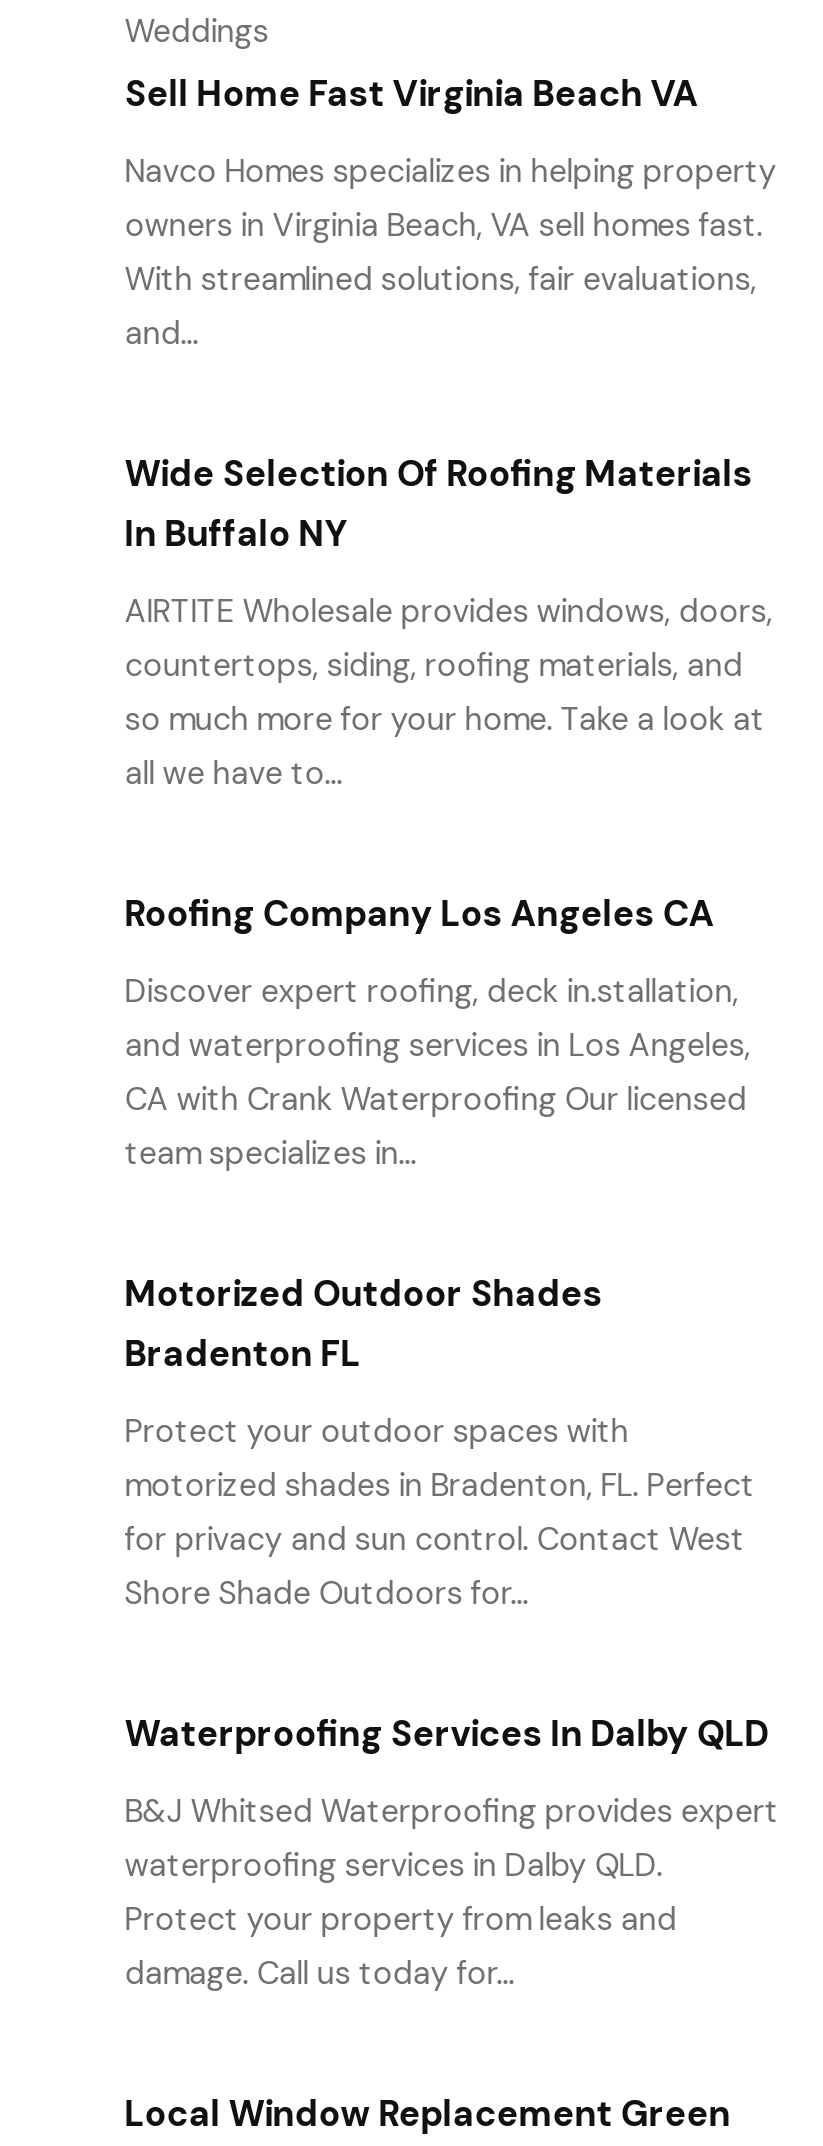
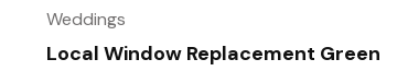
[125,69,779,1993] Sell Home Fast Virginia Beach VA | Navco Homes specializes in helping property | owners in Virginia Beach, VA sell homes fast. | With streamlined solutions, fair evaluations, | and... | Wide Selection Of Roofing Materials | In Buffalo NY | AIRTITE Wholesale provides windows, doors, | countertops, siding, roofing materials, and | so much more for your home. Take a look at | all we have to... | Roofing Company Los Angeles CA | Discover expert roofing, deck in.stallation, | and waterproofing services in Los Angeles, | CA with Crank Waterproofing Our licensed | team specializes in... | Motorized Outdoor Shades | Bradenton FL | Protect your outdoor spaces with | motorized shades in Bradenton, FL. Perfect | for privacy and sun control. Contact West | Shore Shade Outdoors for... | Waterproofing Services In Dalby QLD | B&J Whitsed Waterproofing provides expert | waterproofing services in Dalby QLD. | Protect your property from leaks and | damage. Call us today for... -> none

